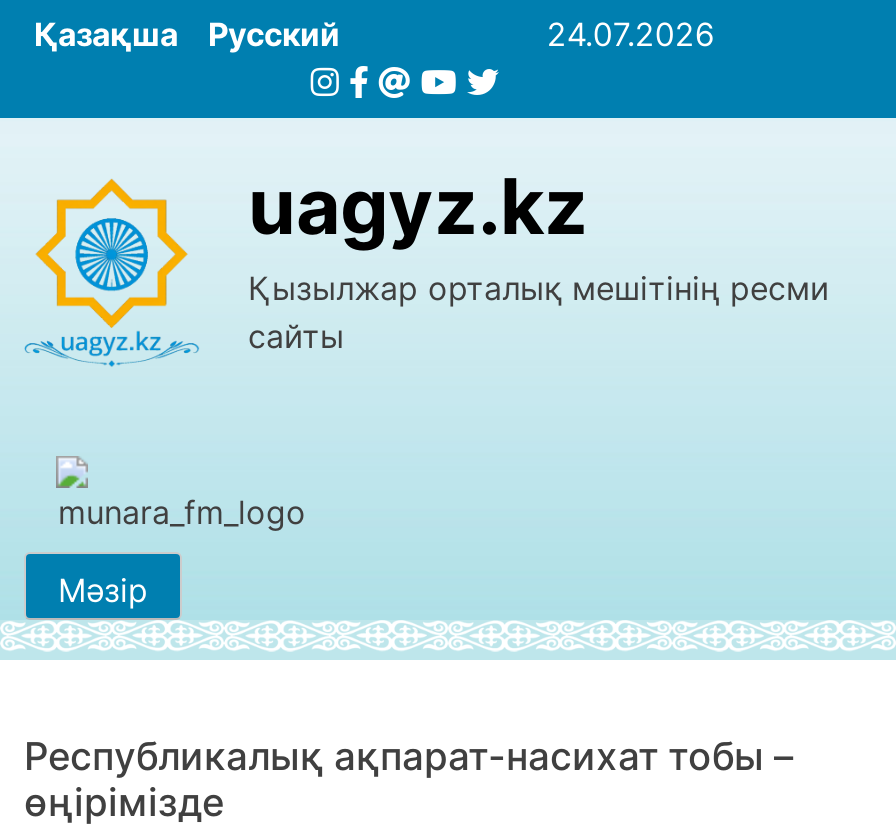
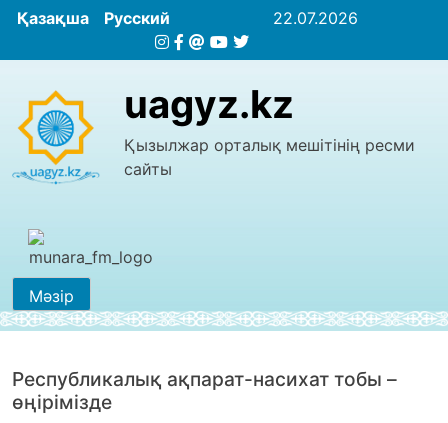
[547,14,715,54] 24.07.2026 -> [273,8,358,28] 22.07.2026

